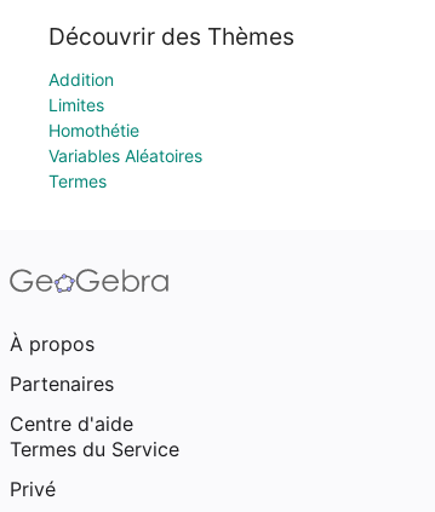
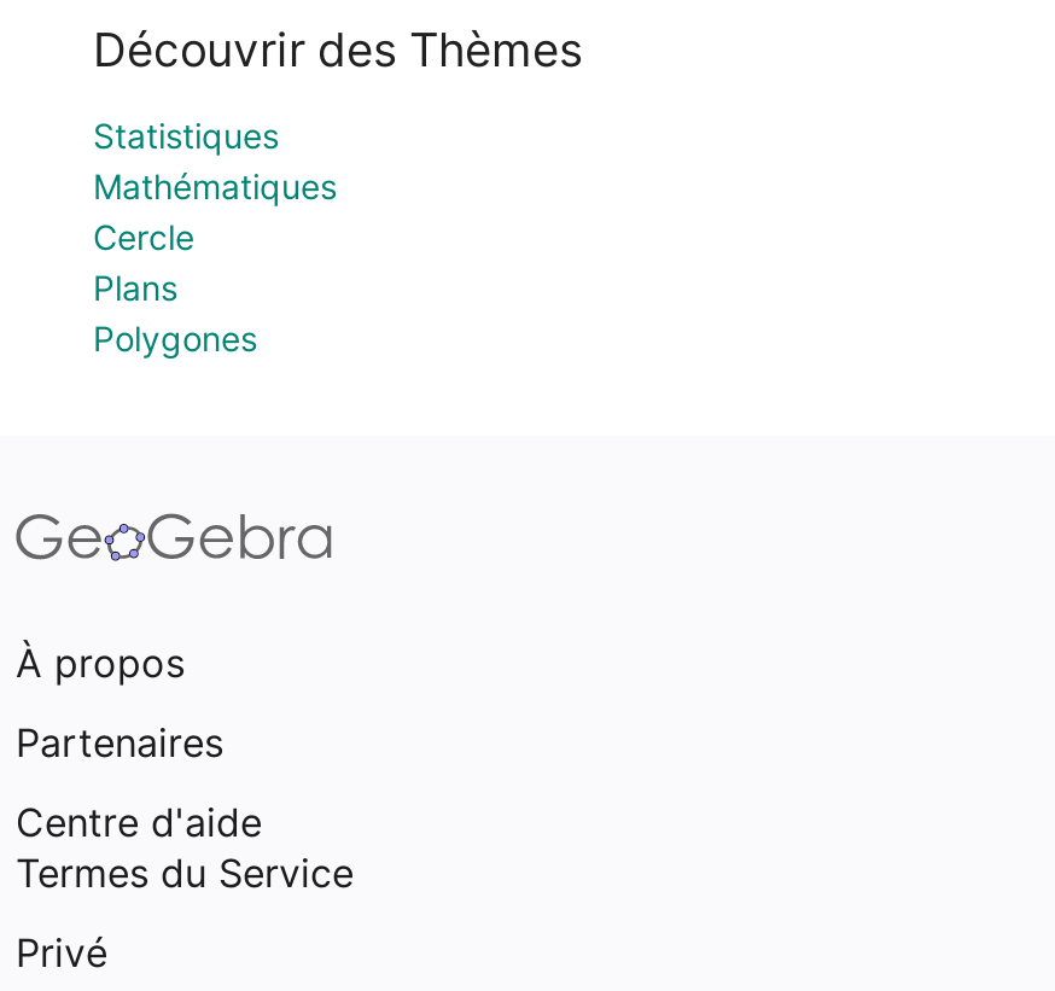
[48,69,202,191] Addition | Limites | Homothétie | Variables Aléatoires | Termes -> [93,115,337,358] Statistiques | Mathématiques | Cercle | Plans | Polygones

